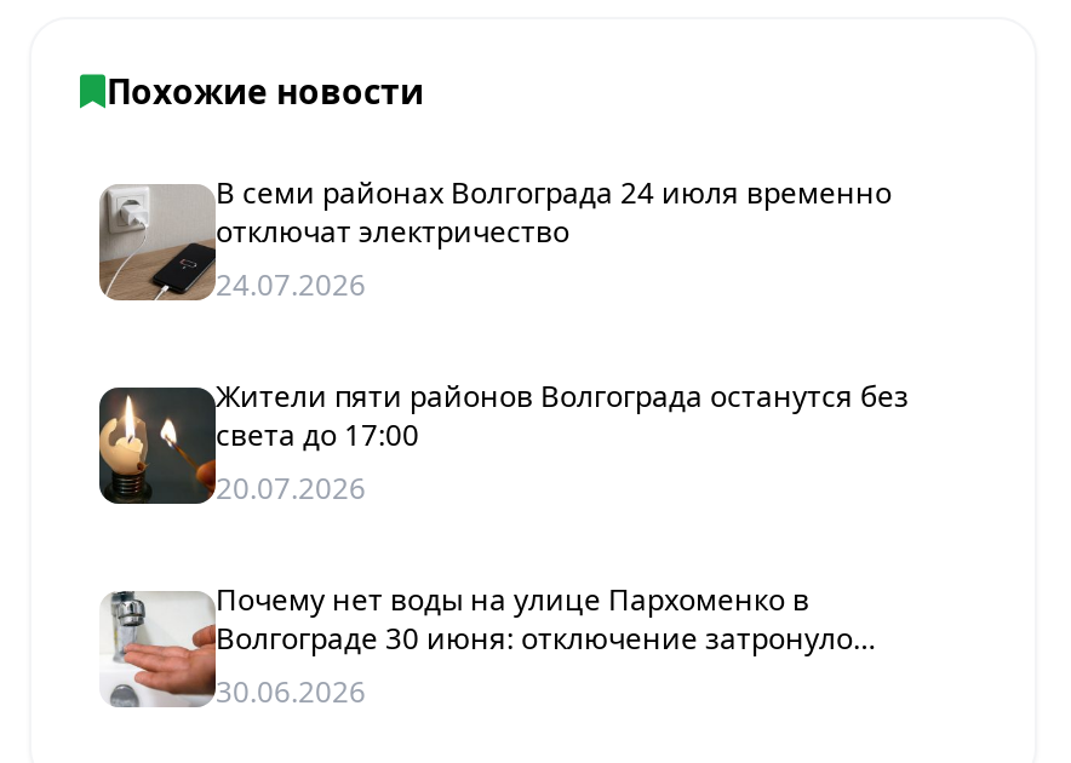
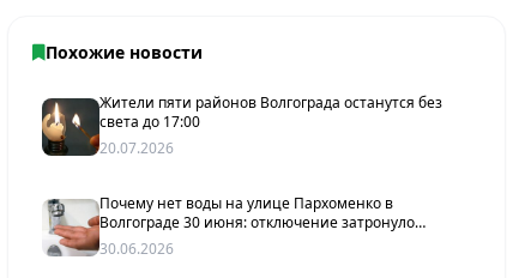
[97,172,892,305] [image] | В семи районах Волгограда 24 июля временно | отключат электричество | 24.07.2026 -> none

